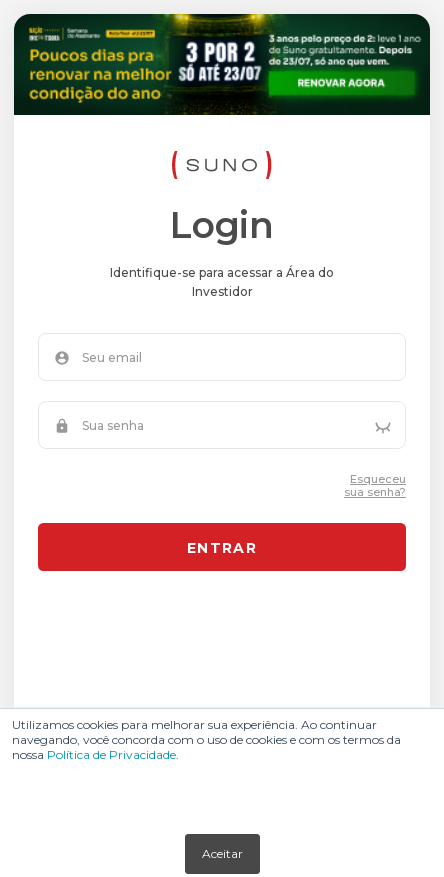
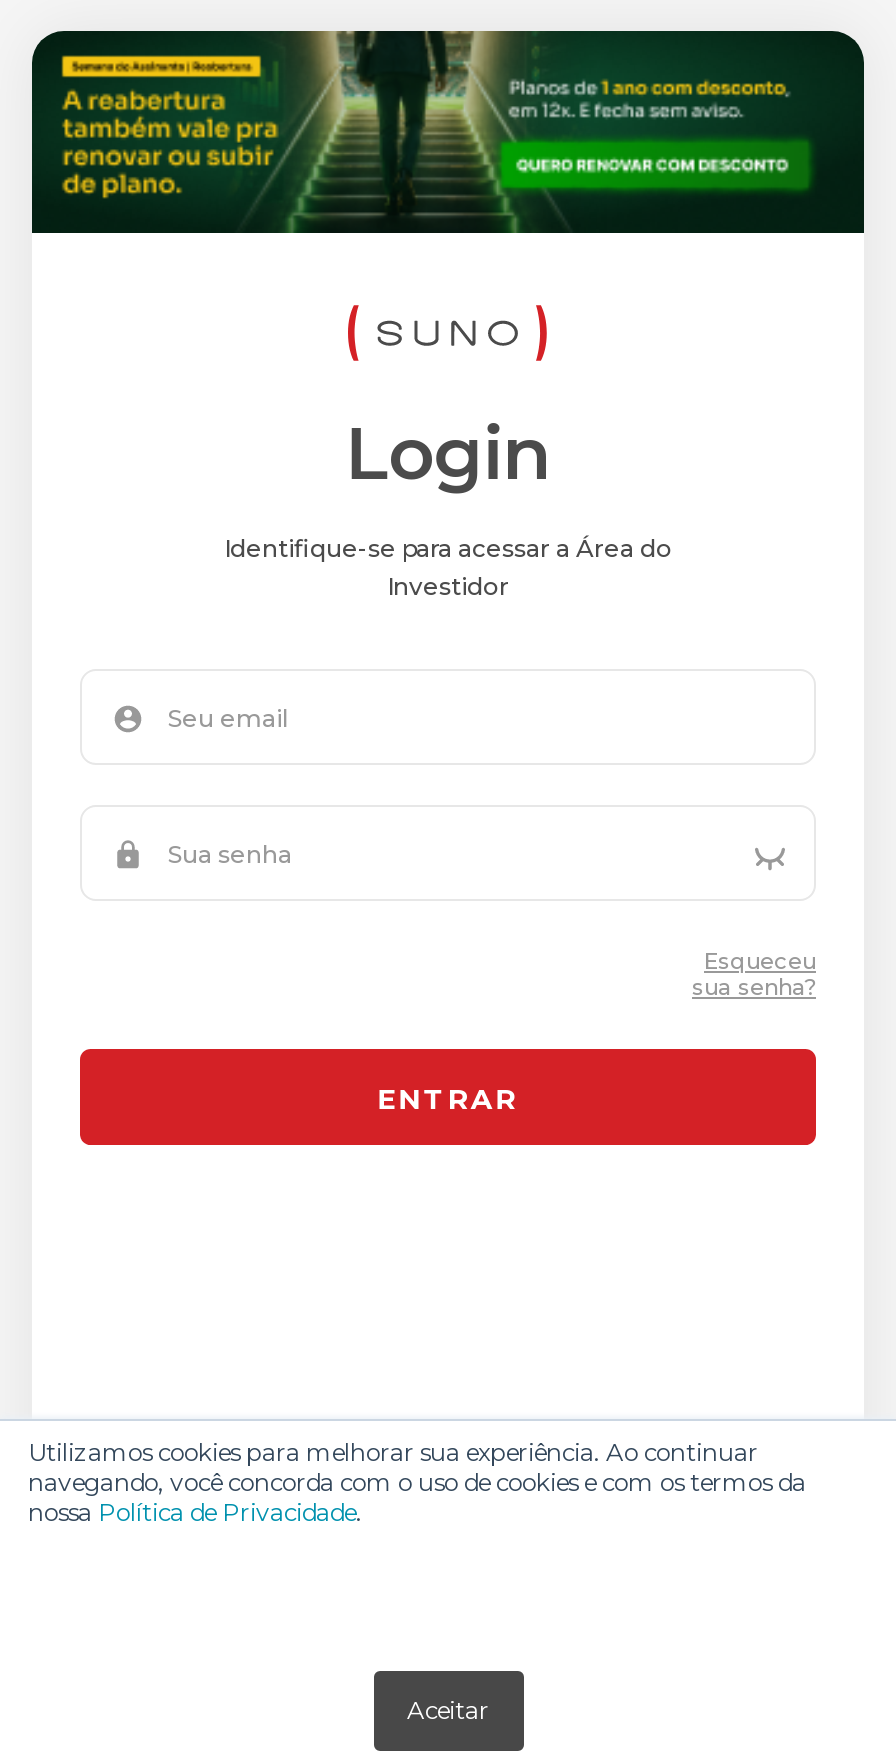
[29,13,421,114] [image] -> [60,29,844,233] [image]

